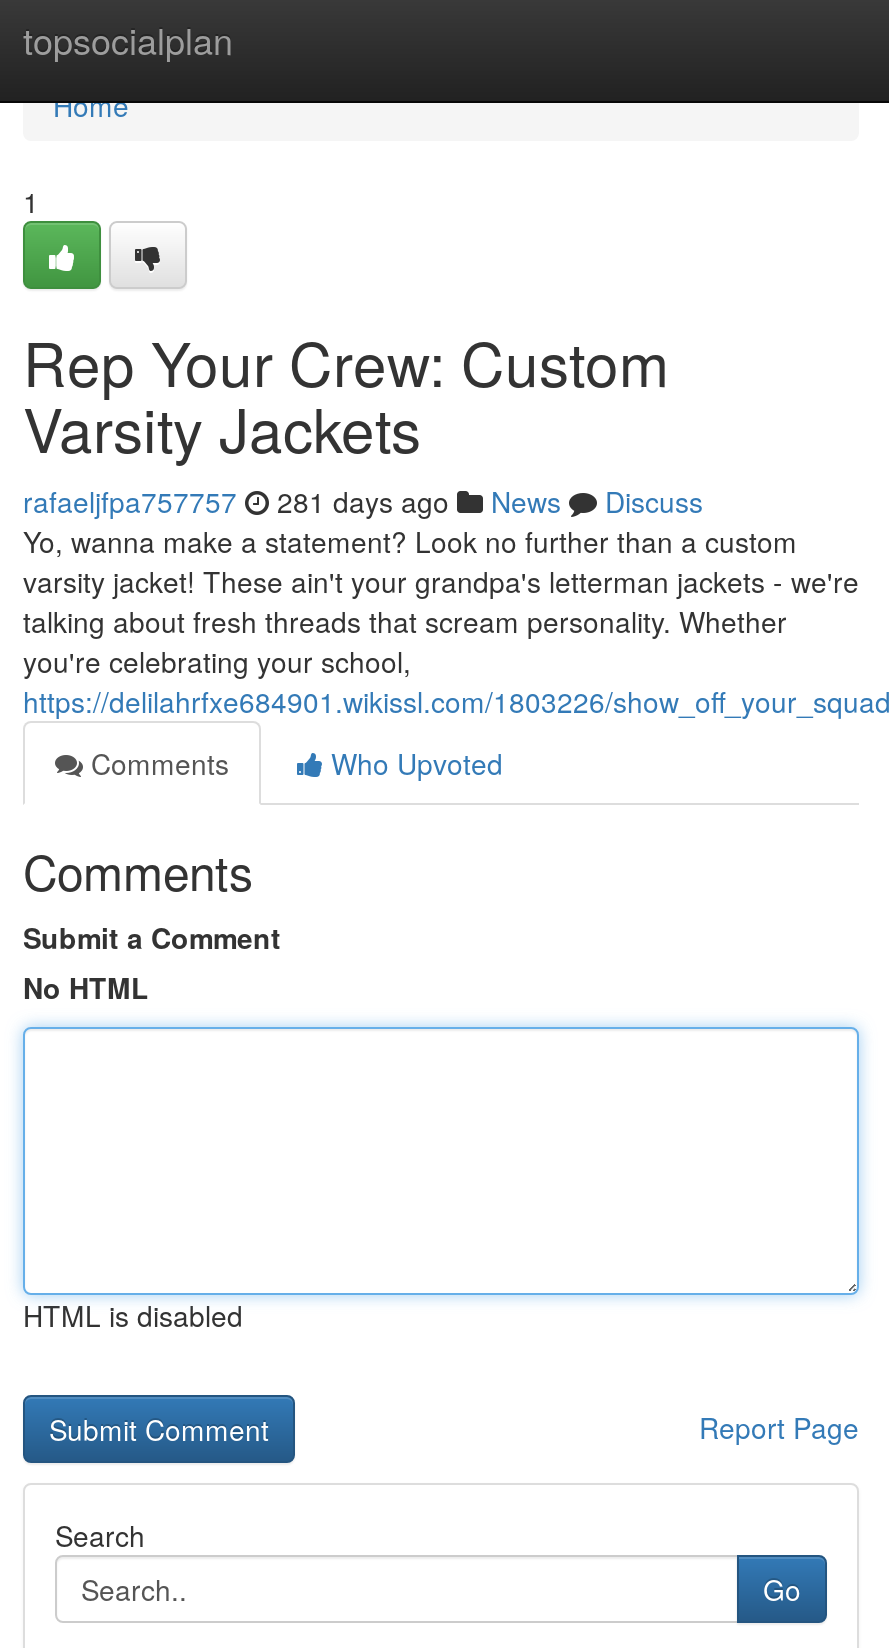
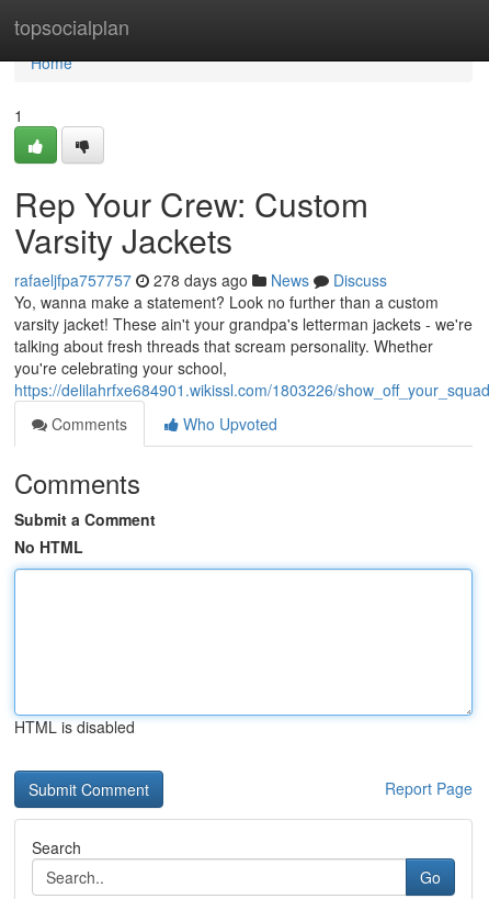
[23,481,703,521] rafaeljfpa757757 281 days ago News Discuss -> [14,269,387,291] rafaeljfpa757757 278 days ago News Discuss

